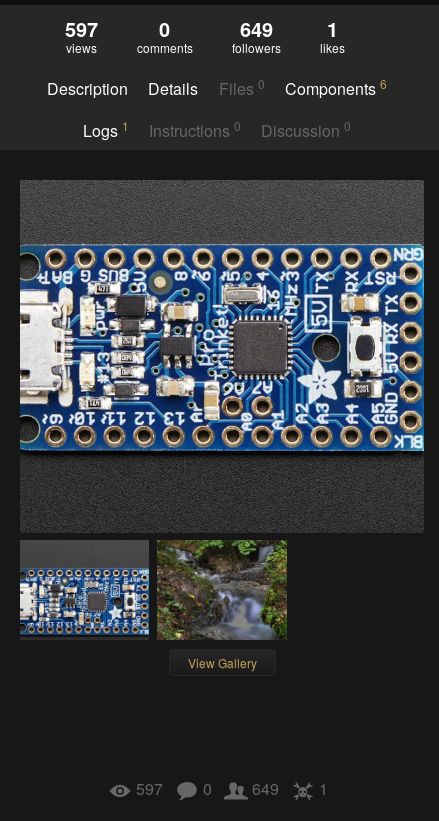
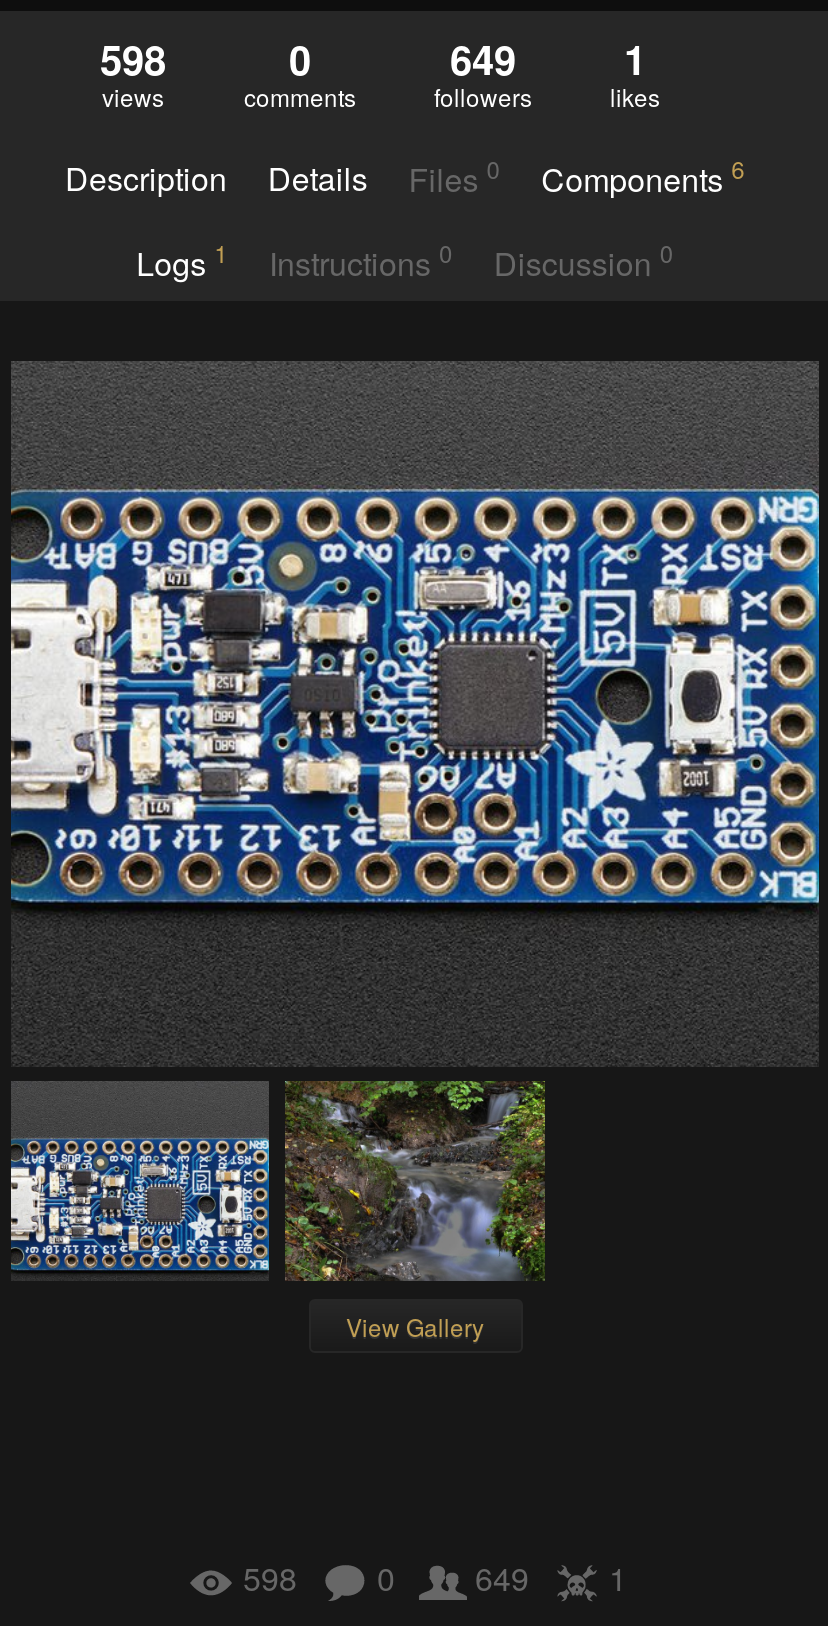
[64,14,97,43] 597 -> [100,29,166,87] 598
[136,777,328,800] 597 0 649 1 -> [243,1554,627,1600] 598 0 649 1

